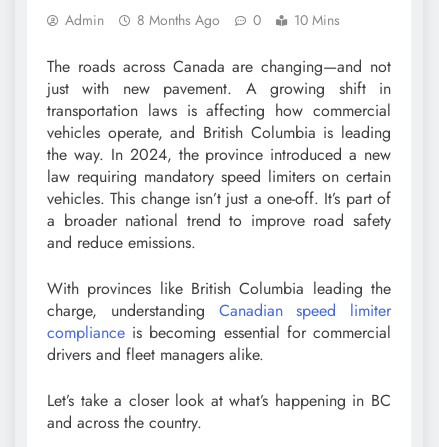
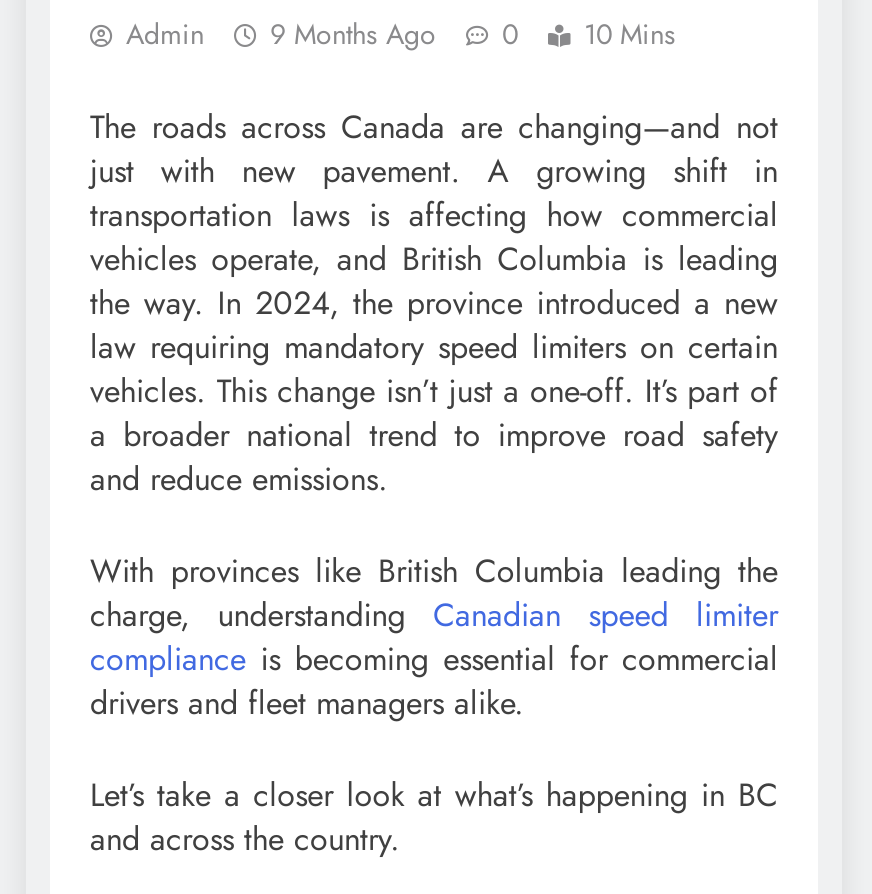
[65,10,340,30] Admin 8 Months Ago 0 10 Mins -> [126,15,676,55] Admin 9 Months Ago 0 10 Mins

